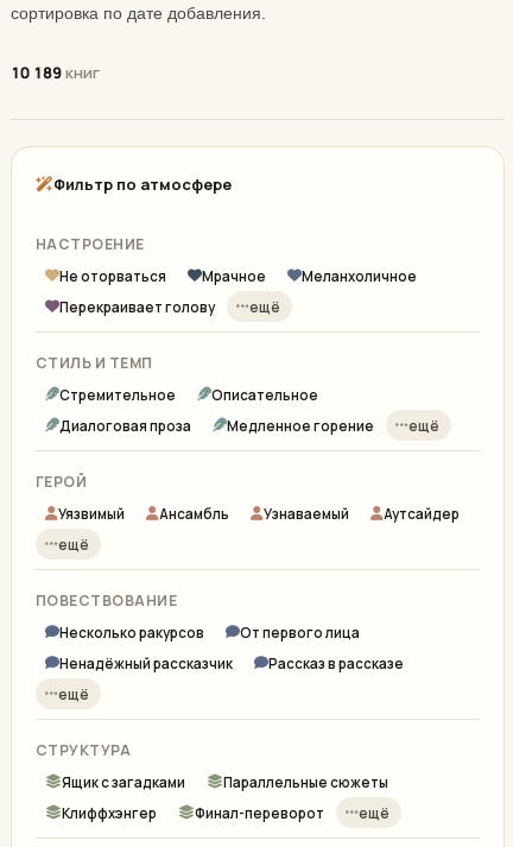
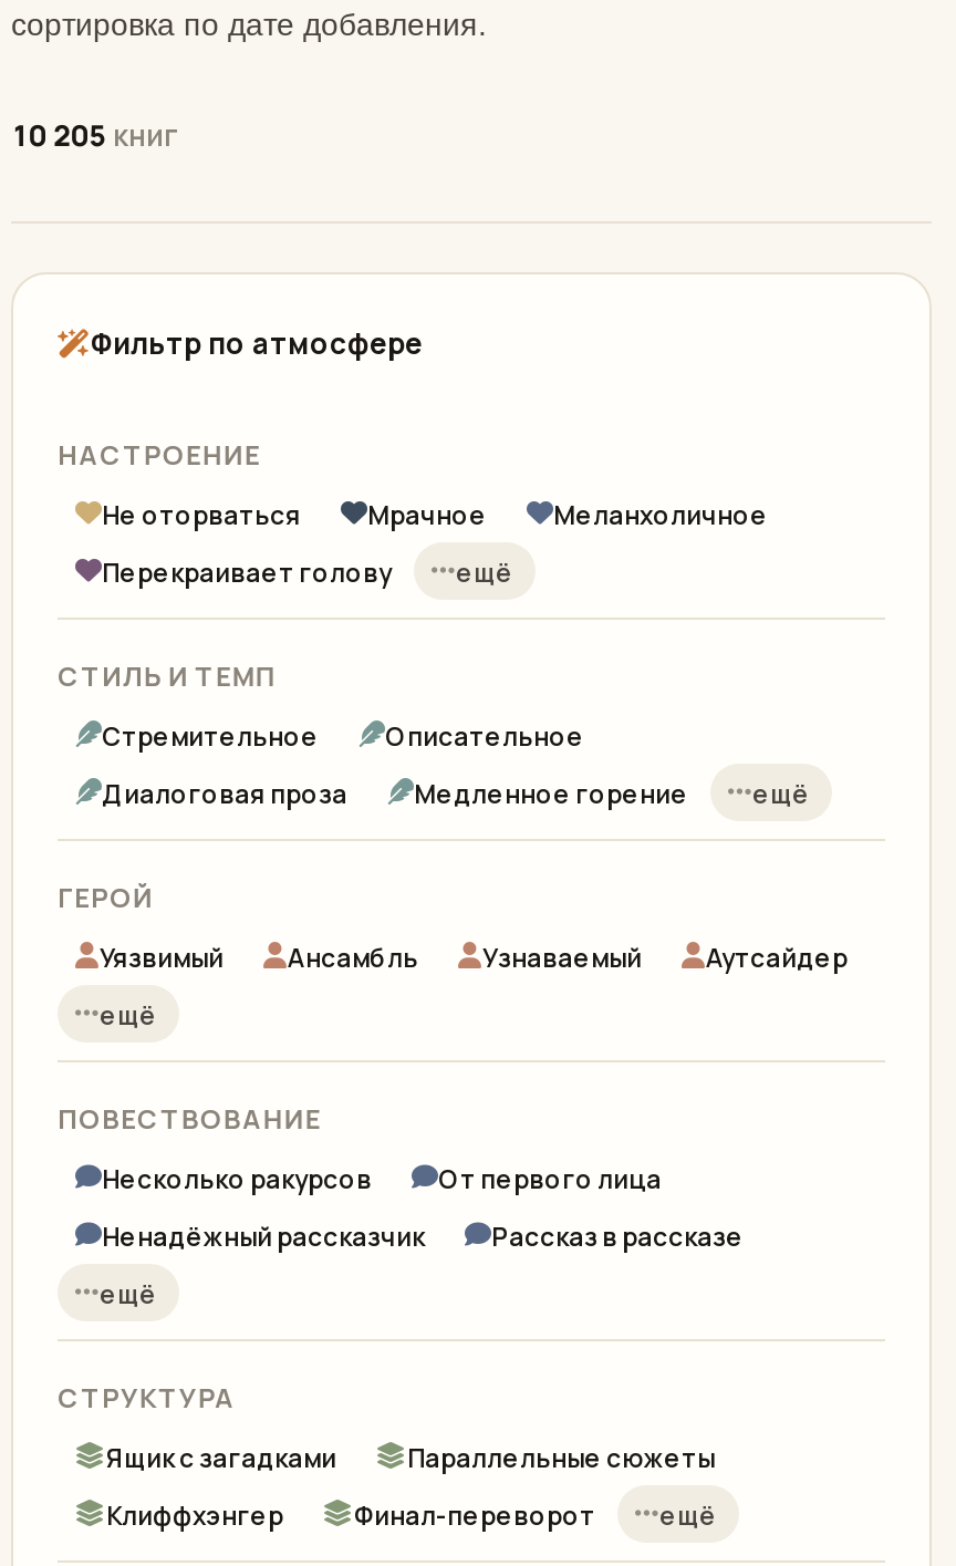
[11,62,100,83] 10 189 книг -> [11,115,177,155] 10 205 книг

